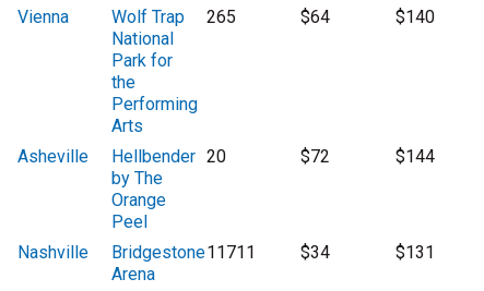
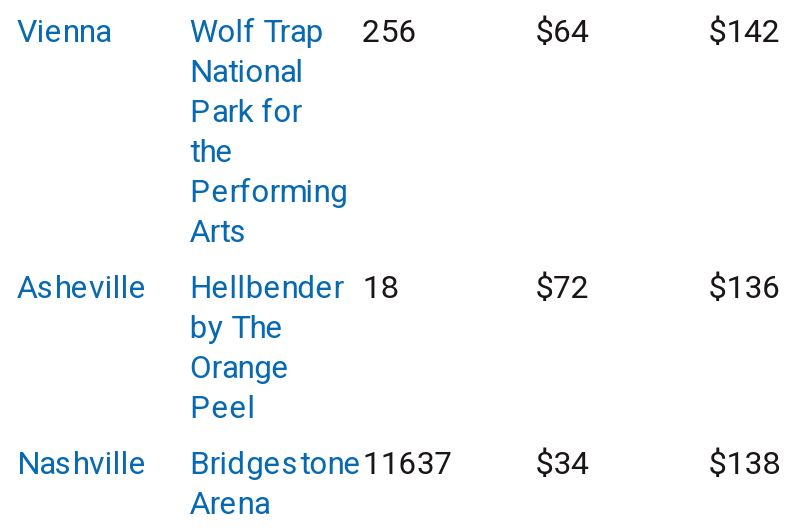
[112,7,236,27] Wolf Trap 265 -> [190,12,417,50] Wolf Trap 256
[395,7,434,27] $140 -> [708,12,780,50] $142
[17,146,226,167] Asheville Hellbender 20 -> [17,268,399,306] Asheville Hellbender 18
[395,146,434,167] $144 -> [708,268,780,306] $136
[17,242,255,263] Nashville Bridgestone 11711 -> [17,444,453,482] Nashville Bridgestone 11637
[395,242,434,263] $131 -> [708,444,780,482] $138

